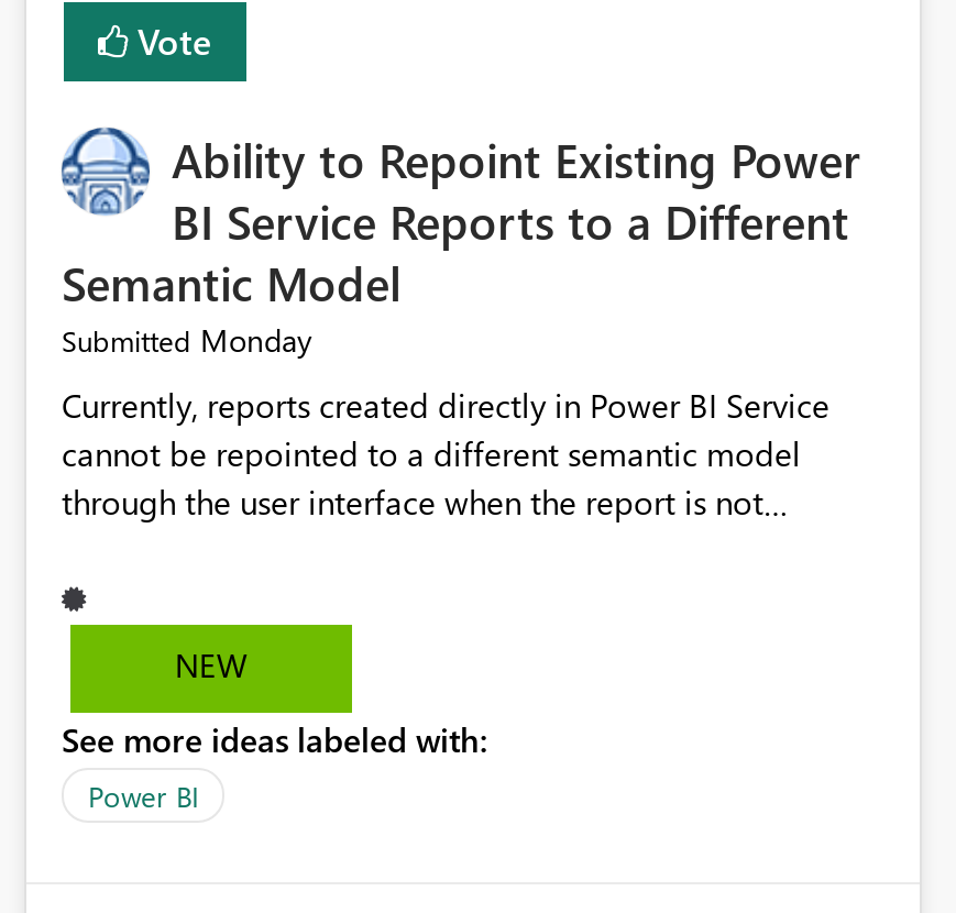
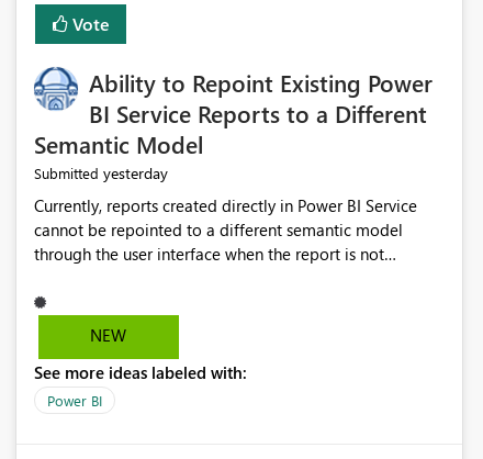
[62,320,312,362] Submitted Monday -> [34,163,168,184] Submitted yesterday

